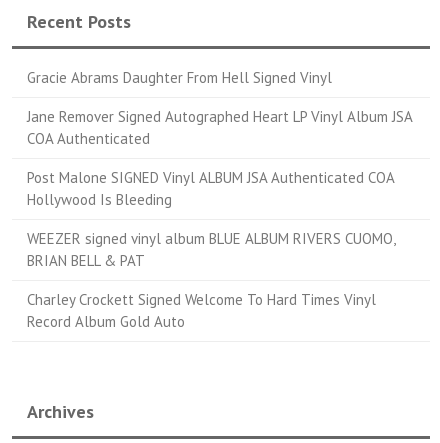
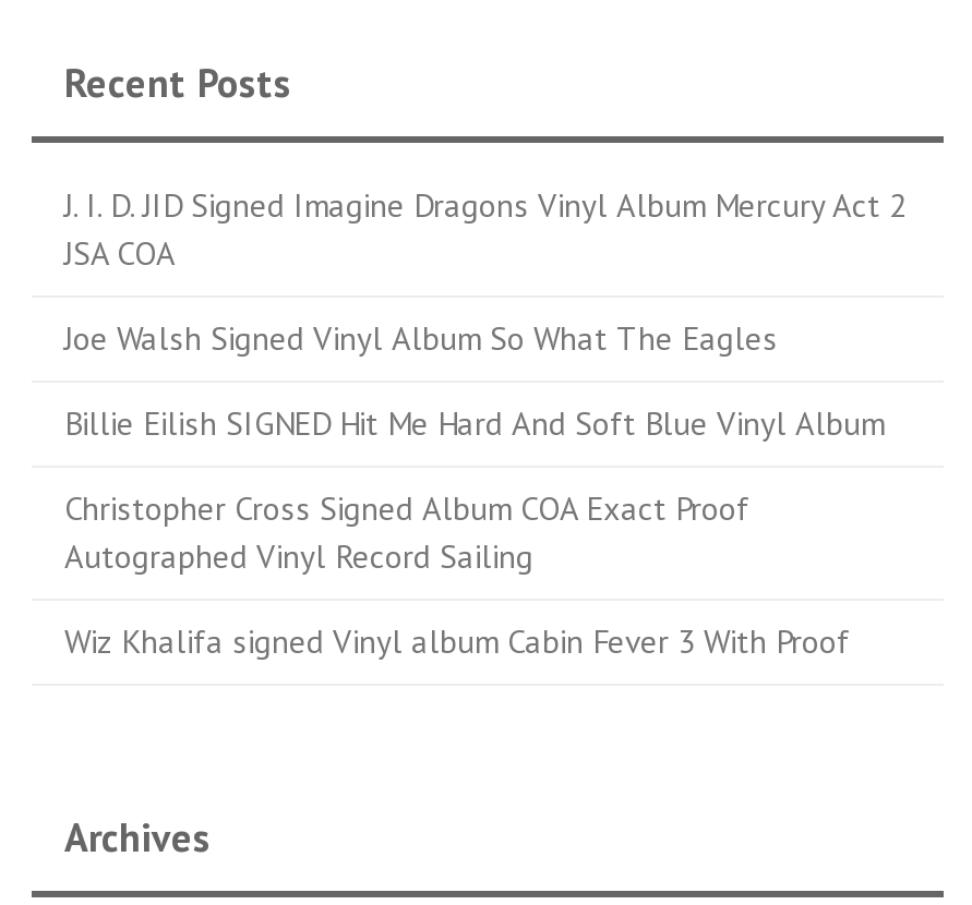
[27,68,332,87] Gracie Abrams Daughter From Hell Signed Vinyl -> [64,184,907,274] J. I. D. JID Signed Imagine Dragons Vinyl Album Mercury Act 2 | JSA COA
[27,107,412,148] Jane Remover Signed Autographed Heart LP Vinyl Album JSA | COA Authenticated -> [64,317,778,359] Joe Walsh Signed Vinyl Album So What The Eagles
[27,168,394,209] Post Malone SIGNED Vinyl ALBUM JSA Authenticated COA | Hollywood Is Bleeding -> [64,402,885,444] Billie Eilish SIGNED Hit Me Hard And Soft Blue Vinyl Album
[27,229,395,270] WEEZER signed vinyl album BLUE ALBUM RIVERS CUOMO, | BRIAN BELL & PAT -> [64,487,749,577] Christopher Cross Signed Album COA Exact Proof | Autographed Vinyl Record Sailing
[27,290,376,331] Charley Crockett Signed Welcome To Hard Times Vinyl | Record Album Gold Auto -> [64,620,850,662] Wiz Khalifa signed Vinyl album Cabin Fever 3 With Proof

